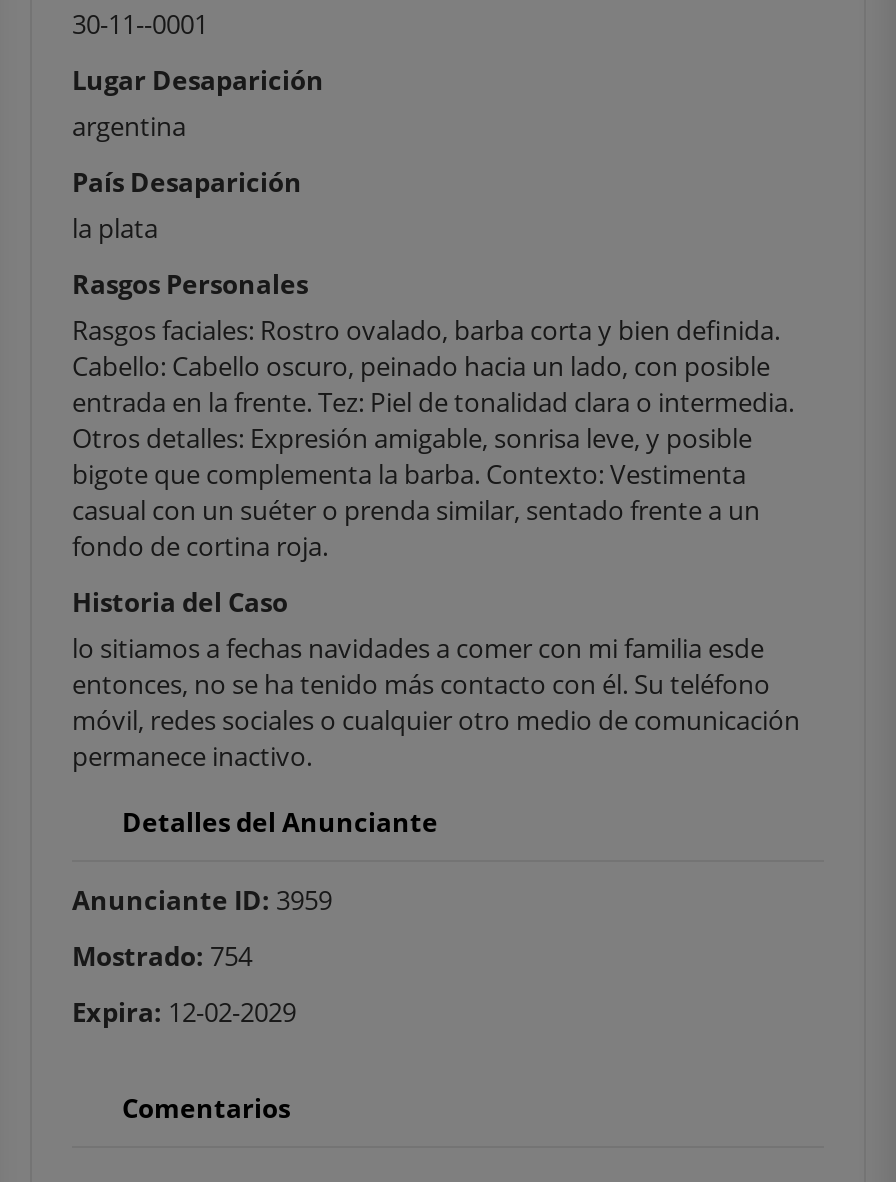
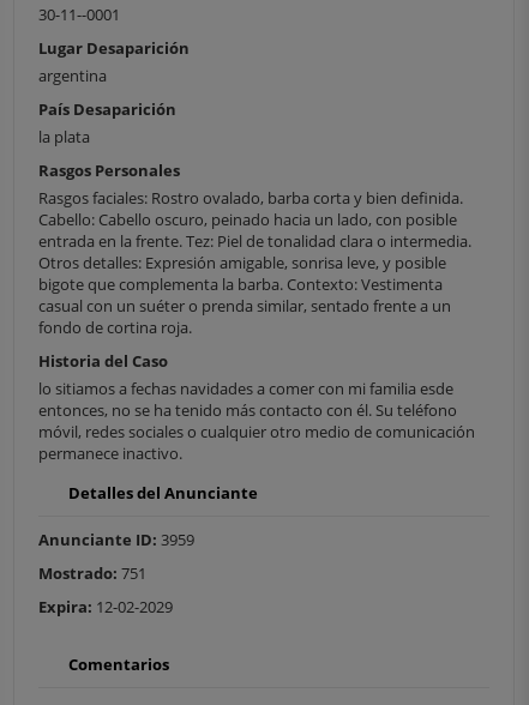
[72,938,252,974] Mostrado: 754 -> [38,562,146,584] Mostrado: 751

